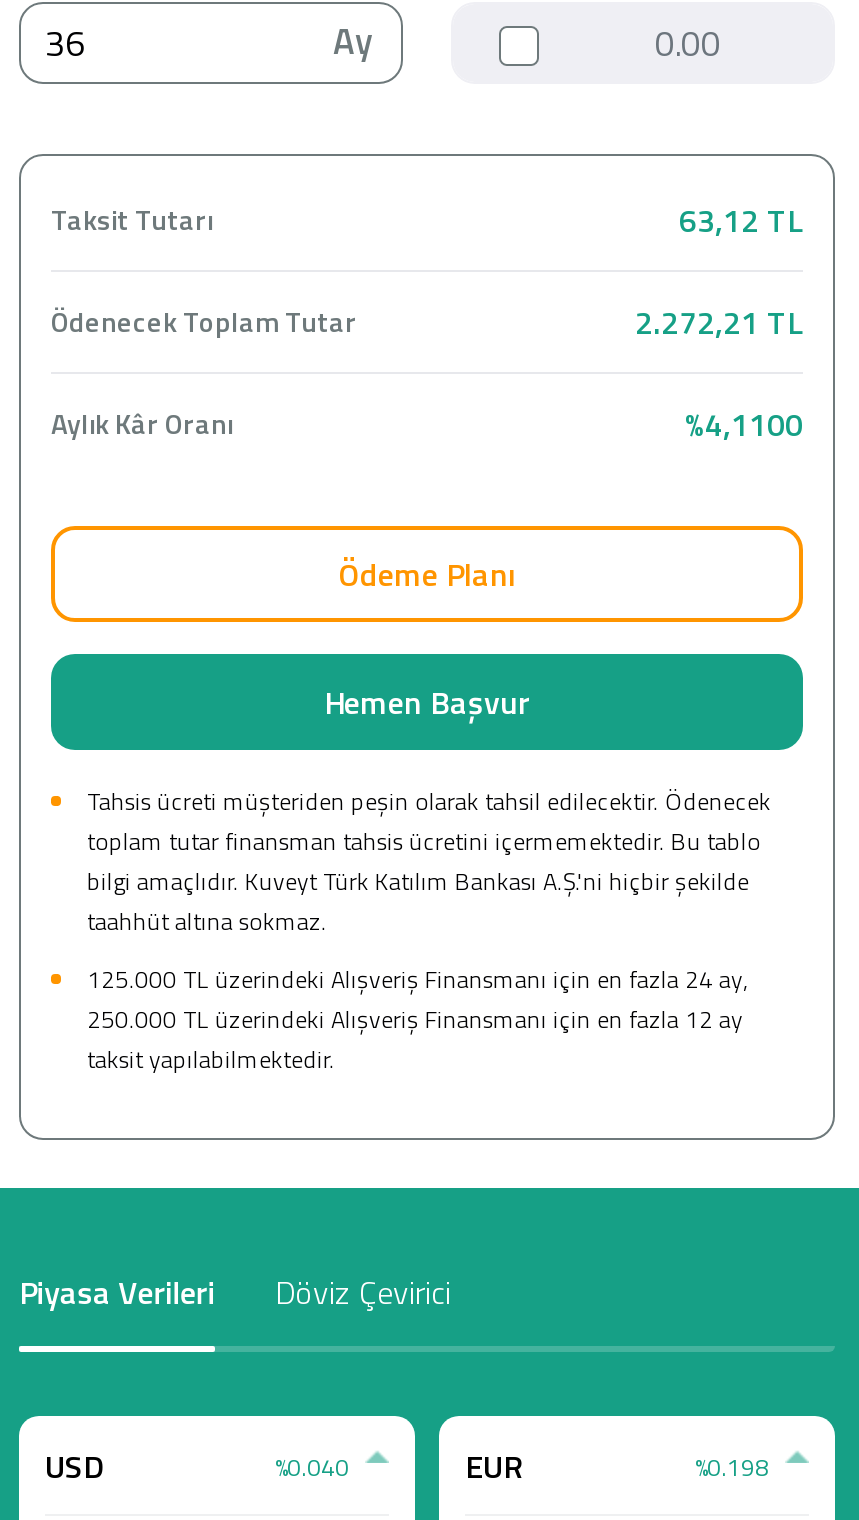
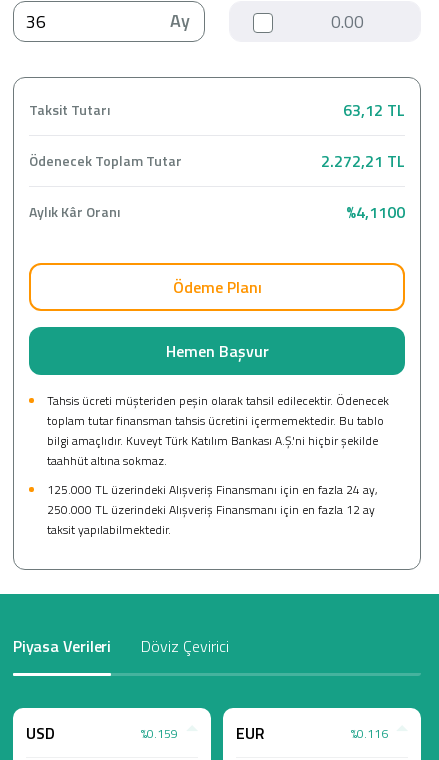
[275,1447,349,1485] %0.040 -> [141,723,178,742] %0.159
[695,1447,769,1485] %0.198 -> [351,723,388,742] %0.116

